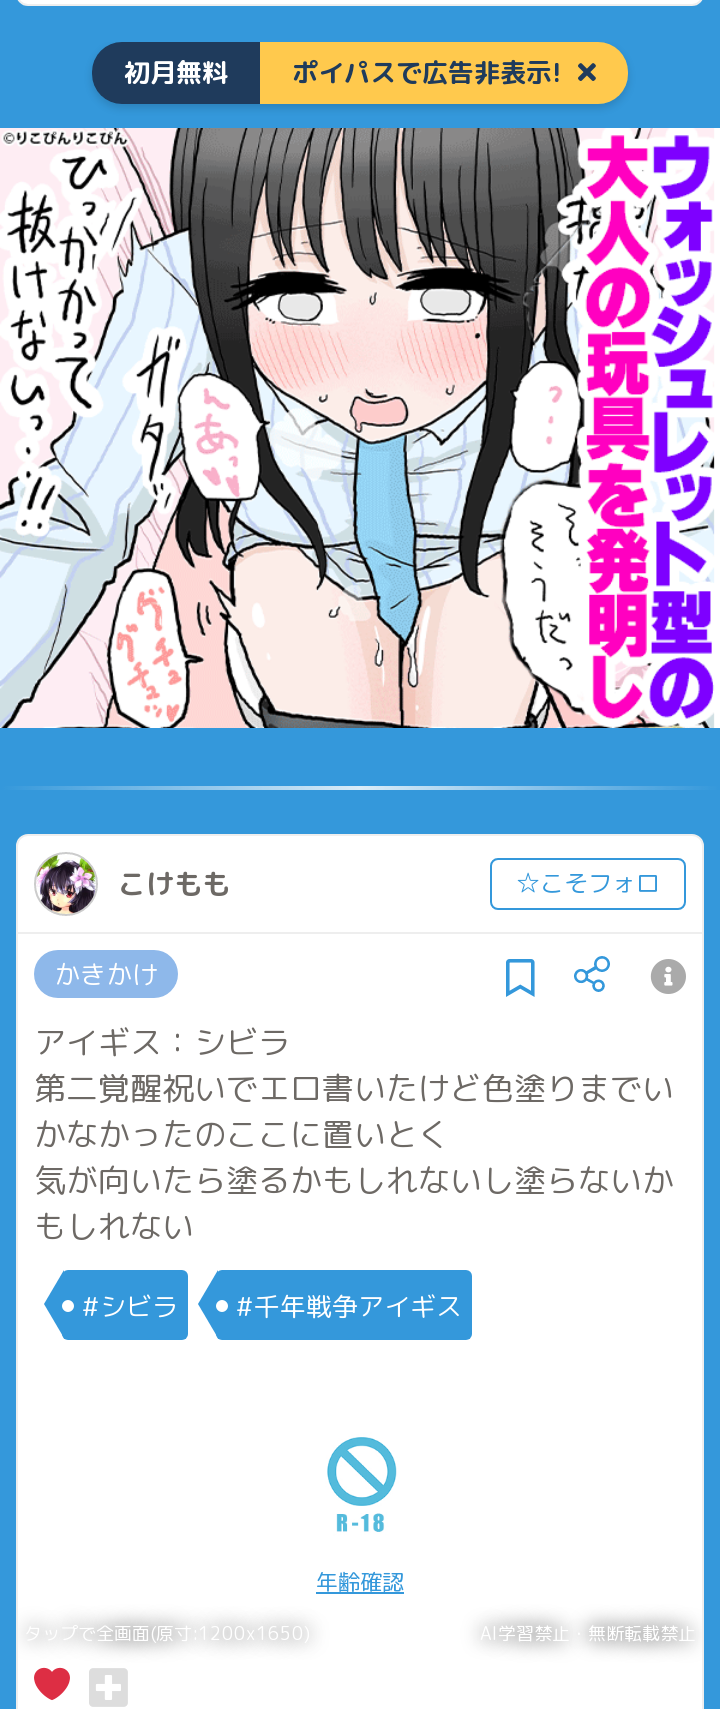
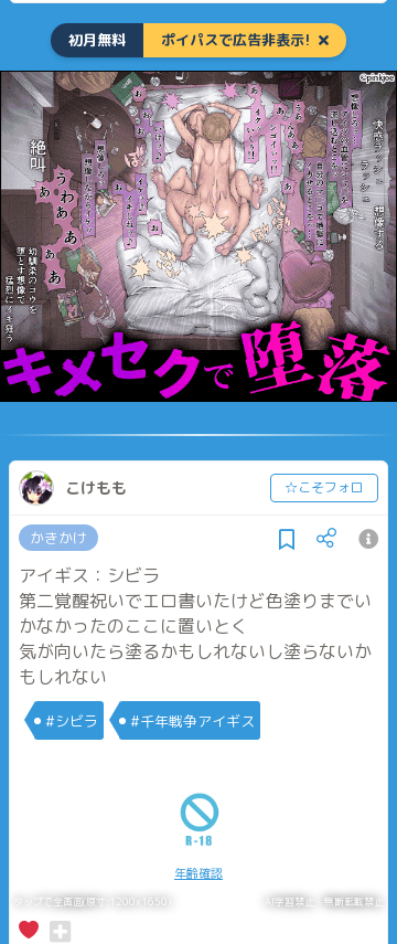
[6,126,714,730] [image] -> [3,70,394,403] [image]

